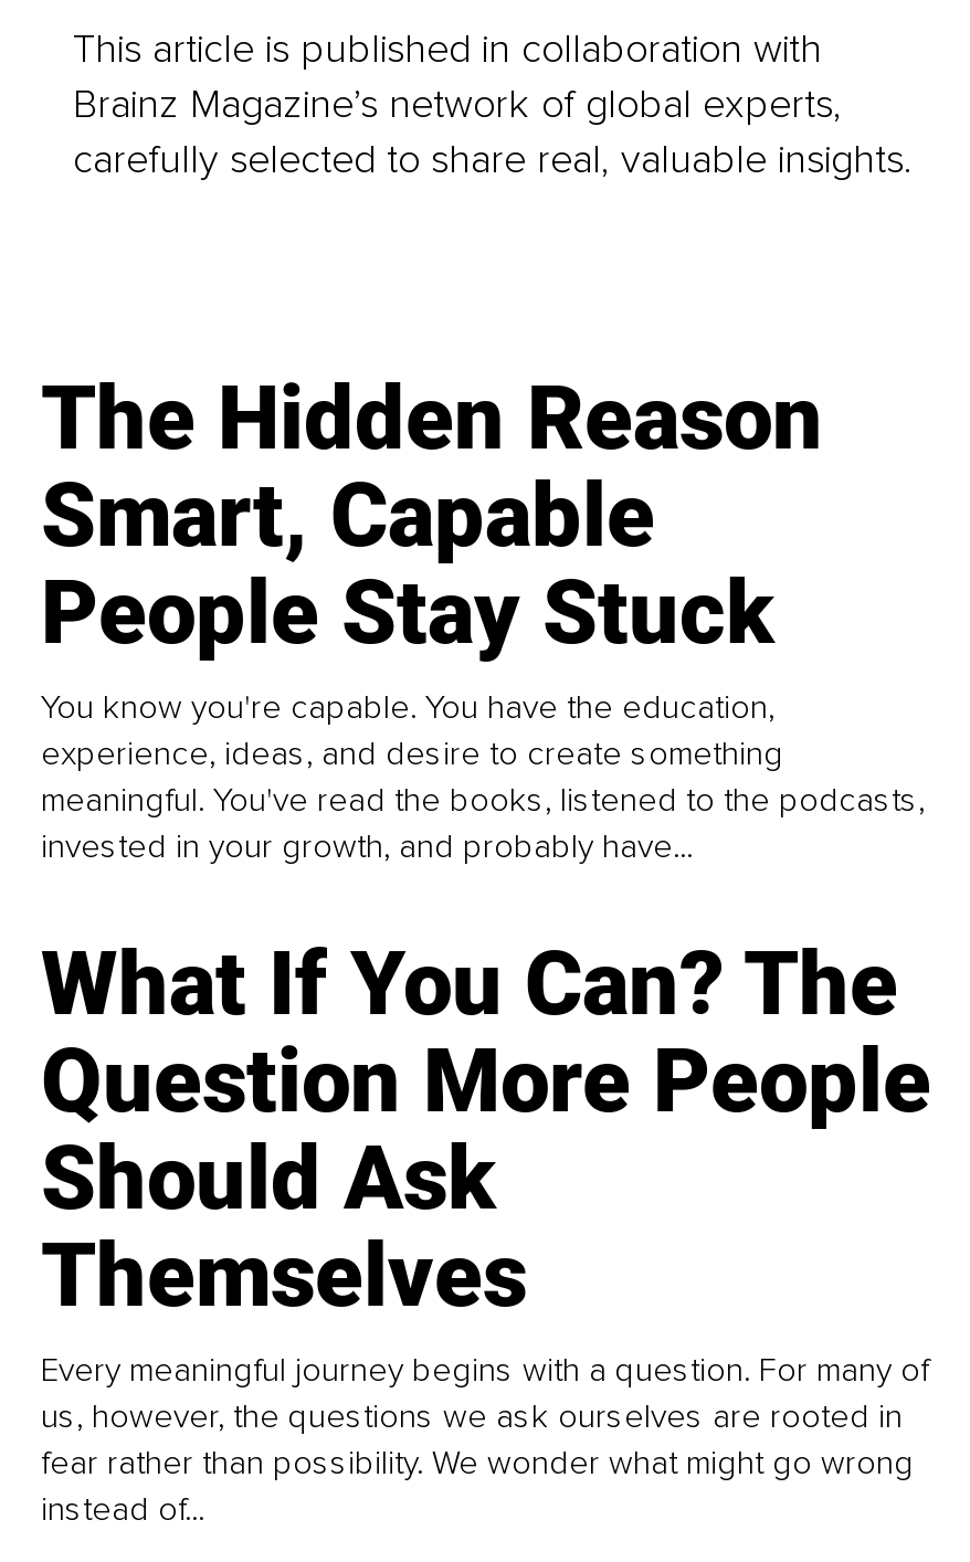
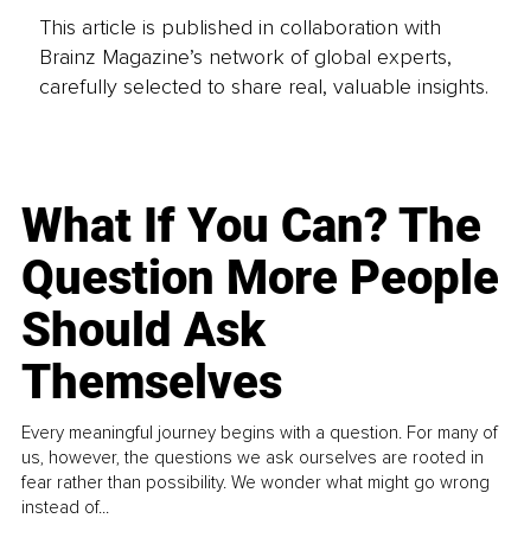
[41,367,925,867] The Hidden Reason | Smart, Capable | People Stay Stuck | You know you're capable. You have the education, | experience, ideas, and desire to create something | meaningful. You've read the books, listened to the podcasts, | invested in your growth, and probably have... -> none

